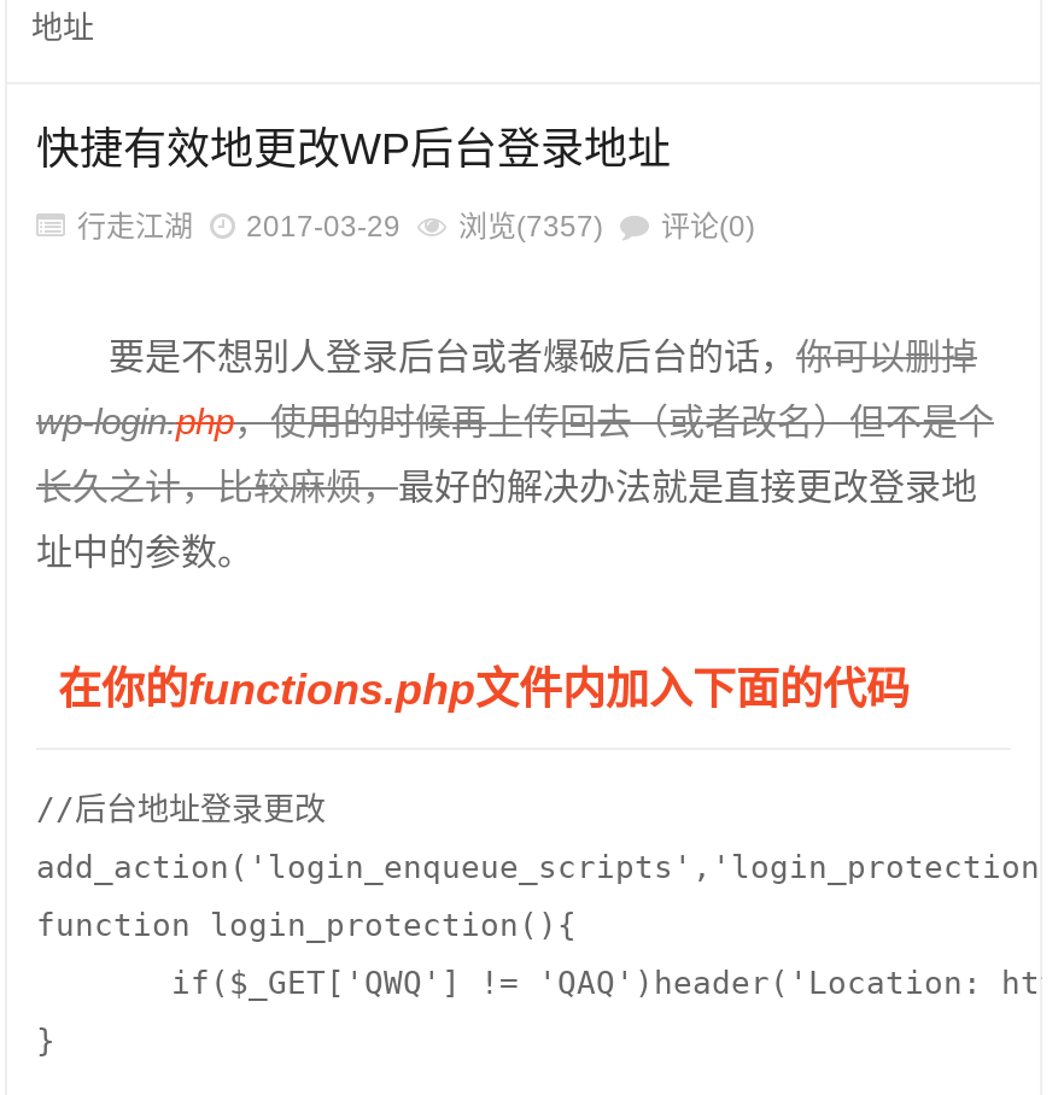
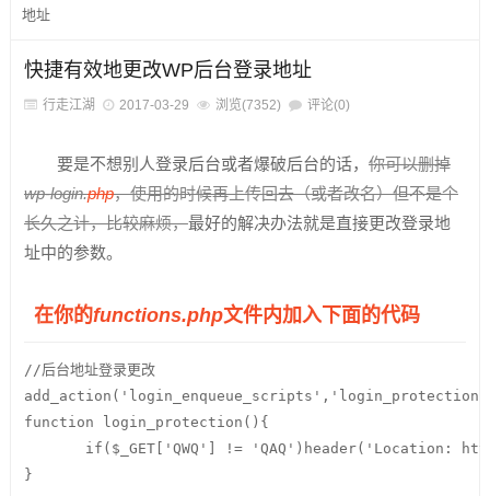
[77,210,755,244] 行走江湖 2017-03-29 浏览(7357) 评论(0) -> [43,97,350,113] 行走江湖 2017-03-29 浏览(7352) 评论(0)

